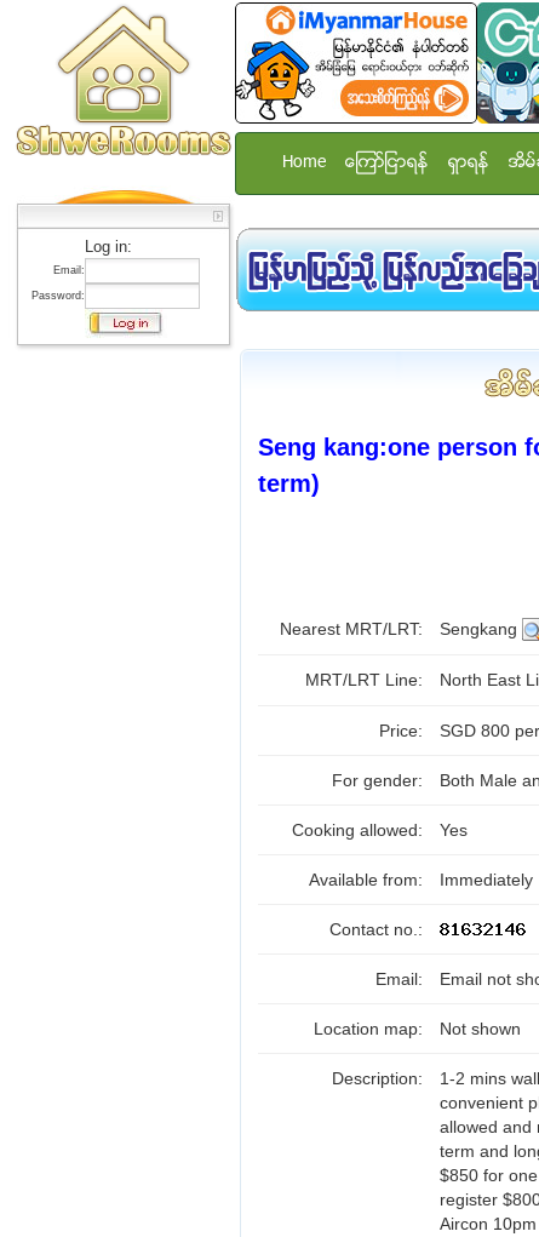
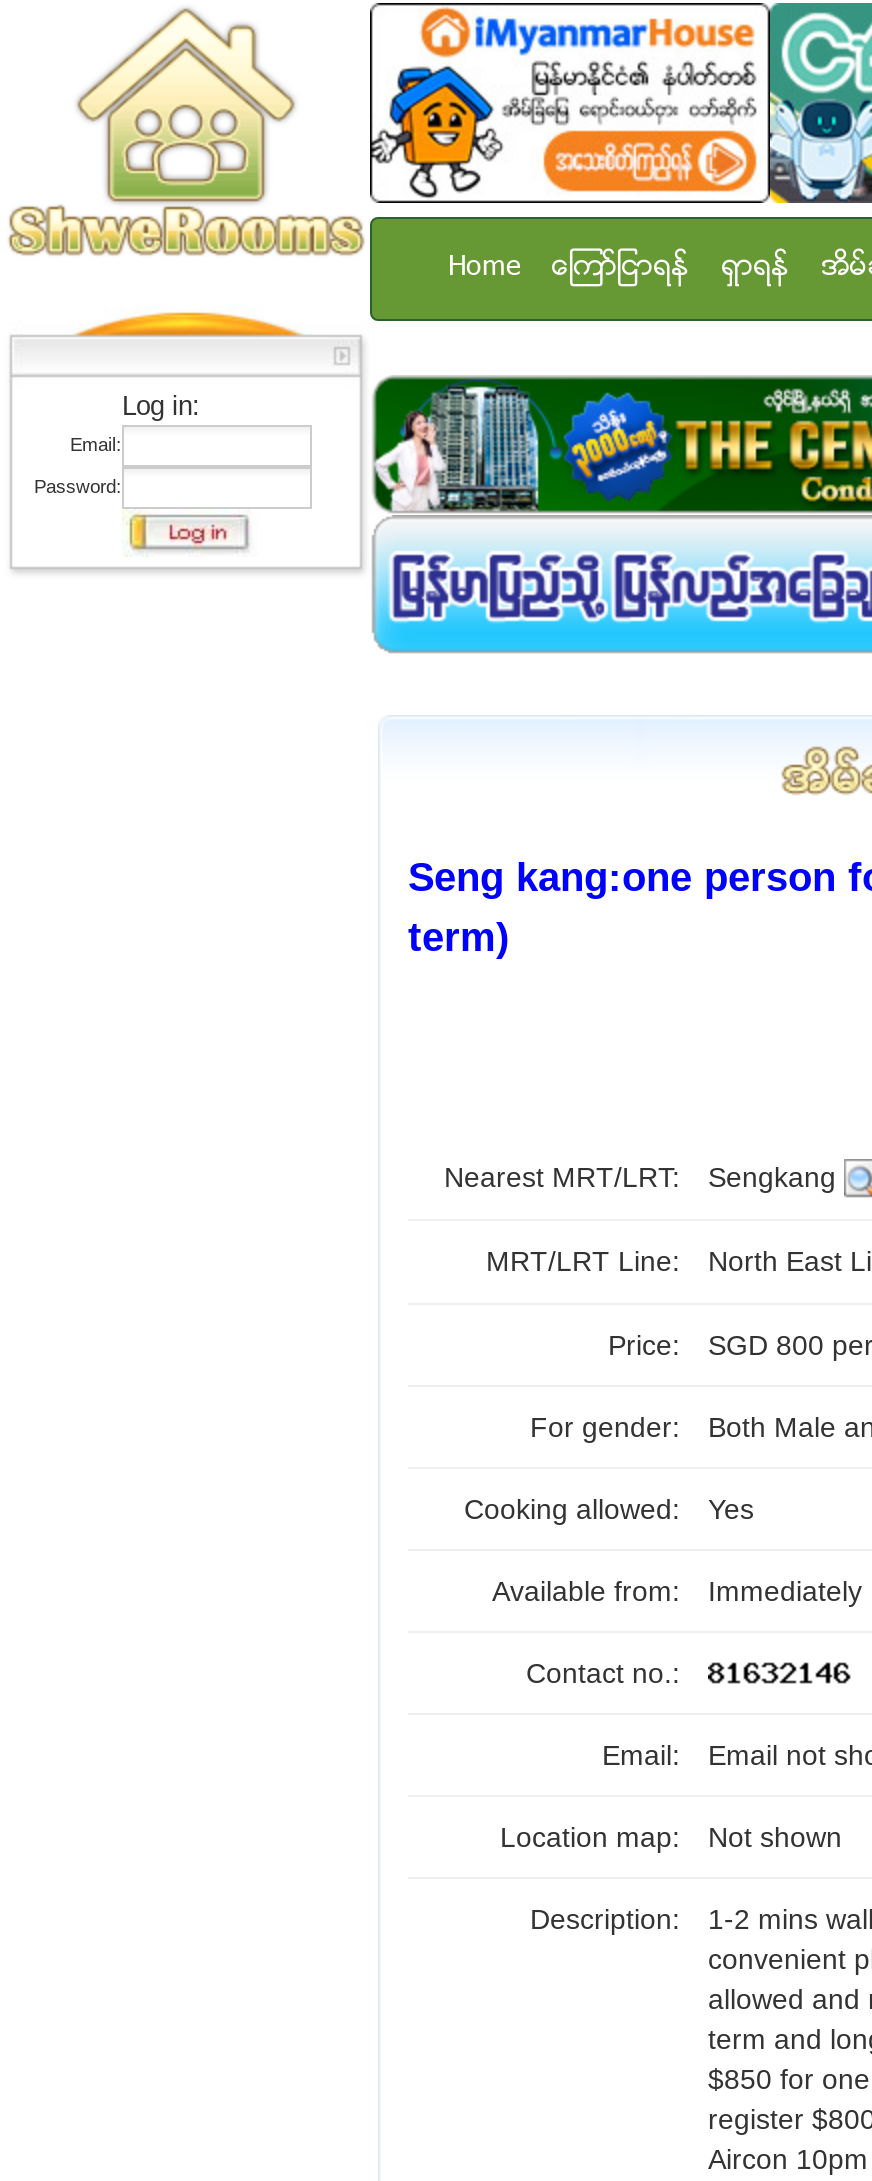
[236,229,535,297] [image] -> [374,377,866,513] [image]

